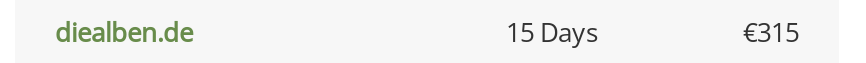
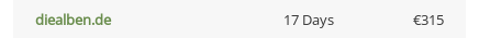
[506,14,598,50] 15 Days -> [283,10,333,29] 17 Days

